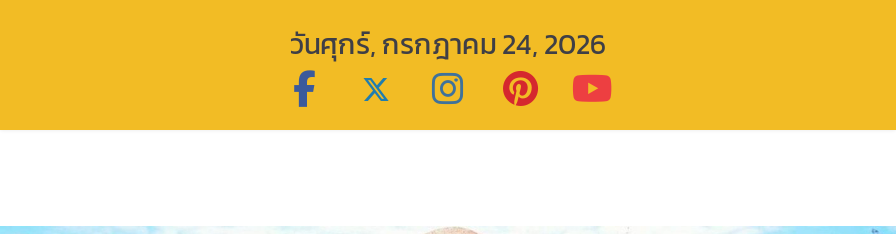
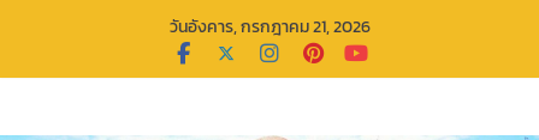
[290,24,606,66] วันศุกร์, กรกฎาคม 24, 2026 -> [169,14,370,39] วันอังคาร, กรกฎาคม 21, 2026

